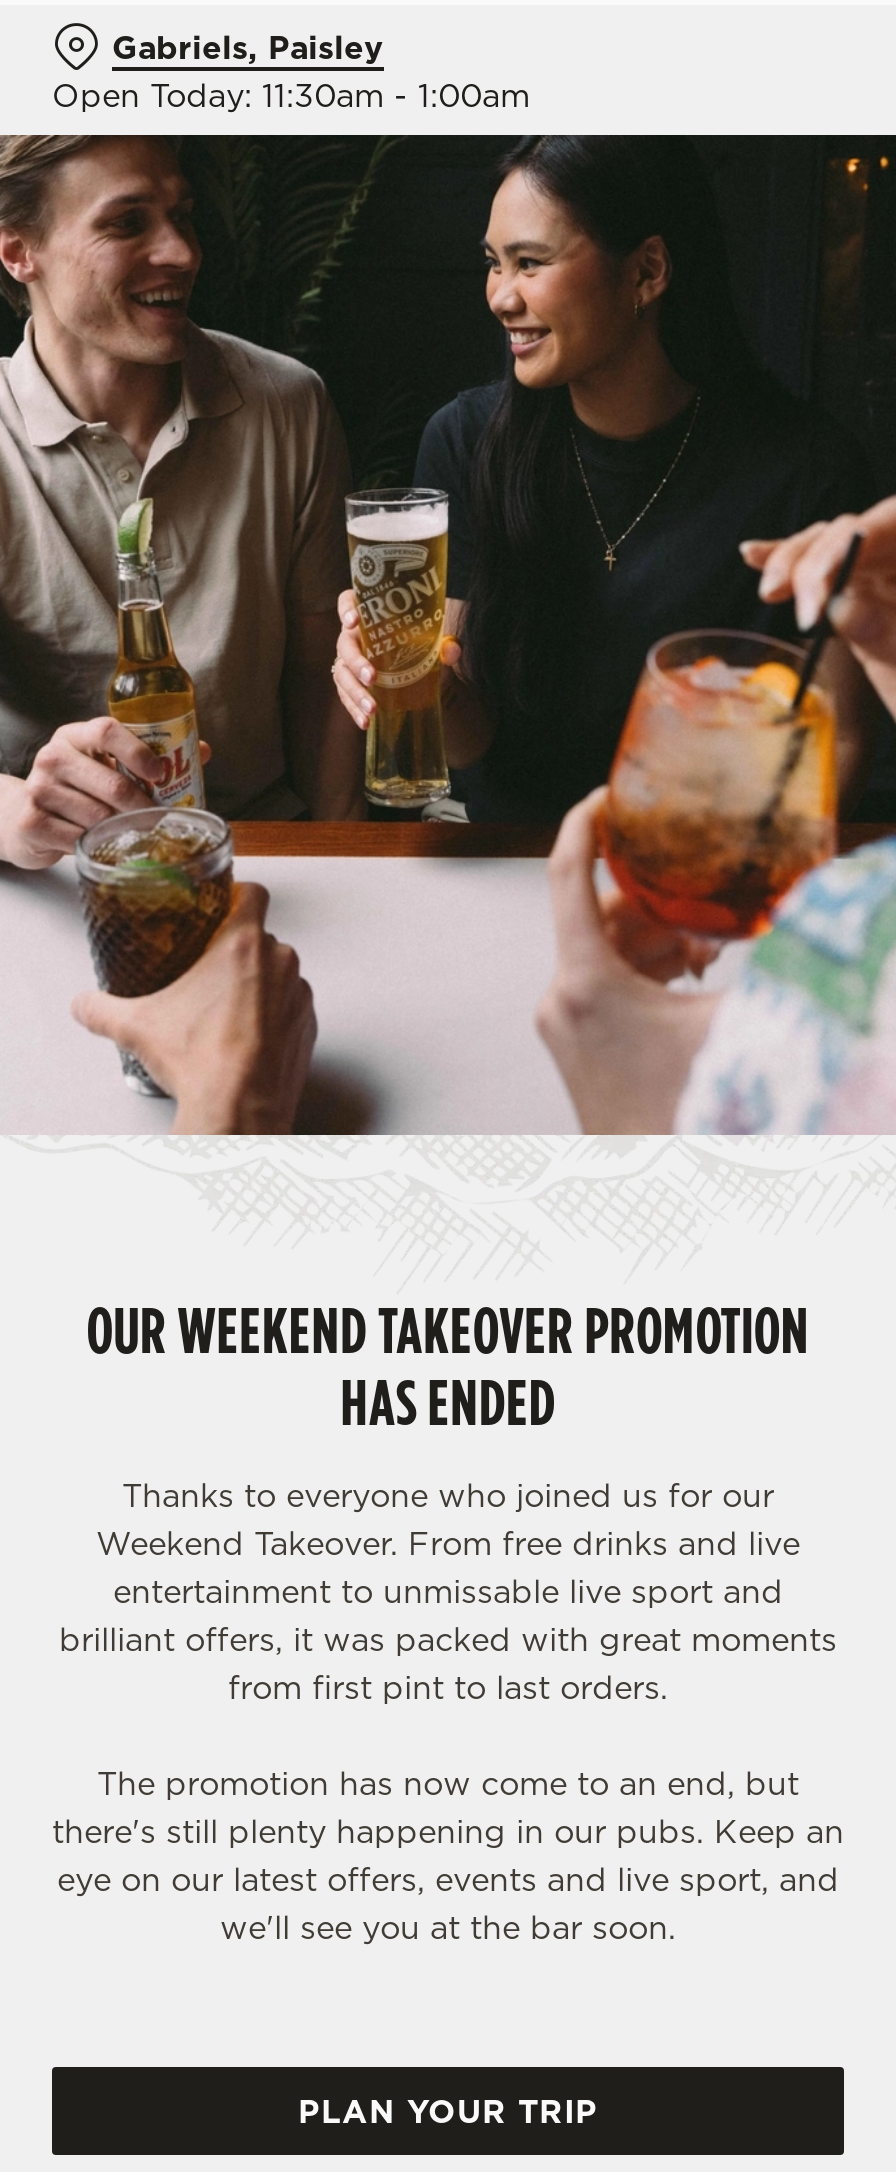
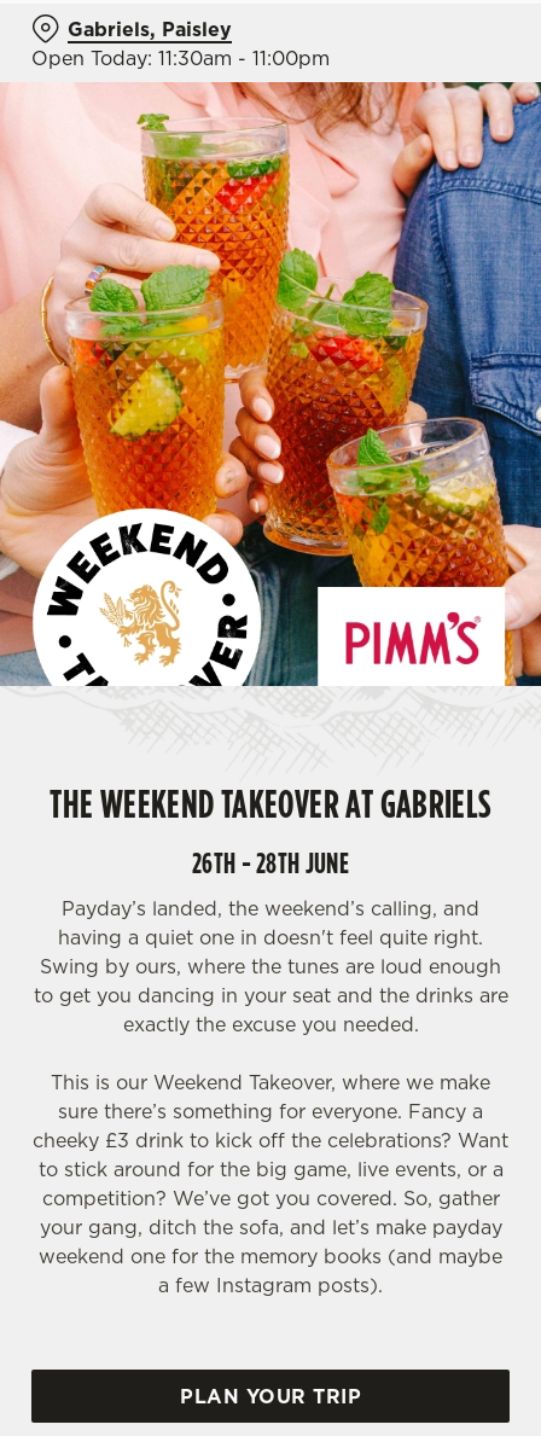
[52,73,530,117] Open Today: 11:30am - 1:00am -> [31,45,330,71] Open Today: 11:30am - 11:00pm
[6,133,890,1135] [image] -> [4,81,537,687] [image]
[59,1285,837,1709] OUR WEEKEND TAKEOVER PROMOTION | HAS ENDED | Thanks to everyone who joined us for our | Weekend Takeover. From free drinks and live | entertainment to unmissable live sport and | brilliant offers, it was packed with great moments | from first pint to last orders. -> [33,777,508,1037] THE WEEKEND TAKEOVER AT GABRIELS | 26TH - 28TH JUNE | Payday’s landed, the weekend’s calling, and | having a quiet one in doesn't feel quite right. | Swing by ours, where the tunes are loud enough | to get you dancing in your seat and the drinks are | exactly the excuse you needed.
[52,1761,844,1949] The promotion has now come to an end, but | there's still plenty happening in our pubs. Keep an | eye on our latest offers, events and live sport, and | we'll see you at the bar soon. -> [33,1069,508,1298] This is our Weekend Takeover, where we make | sure there’s something for everyone. Fancy a | cheeky £3 drink to kick off the celebrations? Want | to stick around for the big game, live events, or a | competition? We’ve got you covered. So, gather | your gang, ditch the sofa, and let’s make payday | weekend one for the memory books (and maybe | a few Instagram posts).

